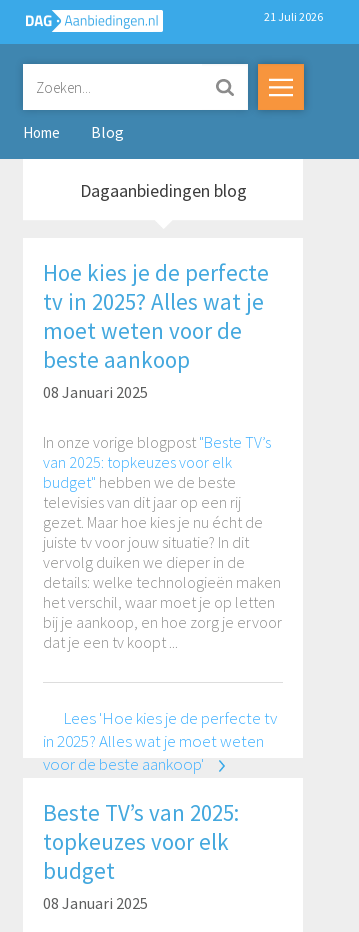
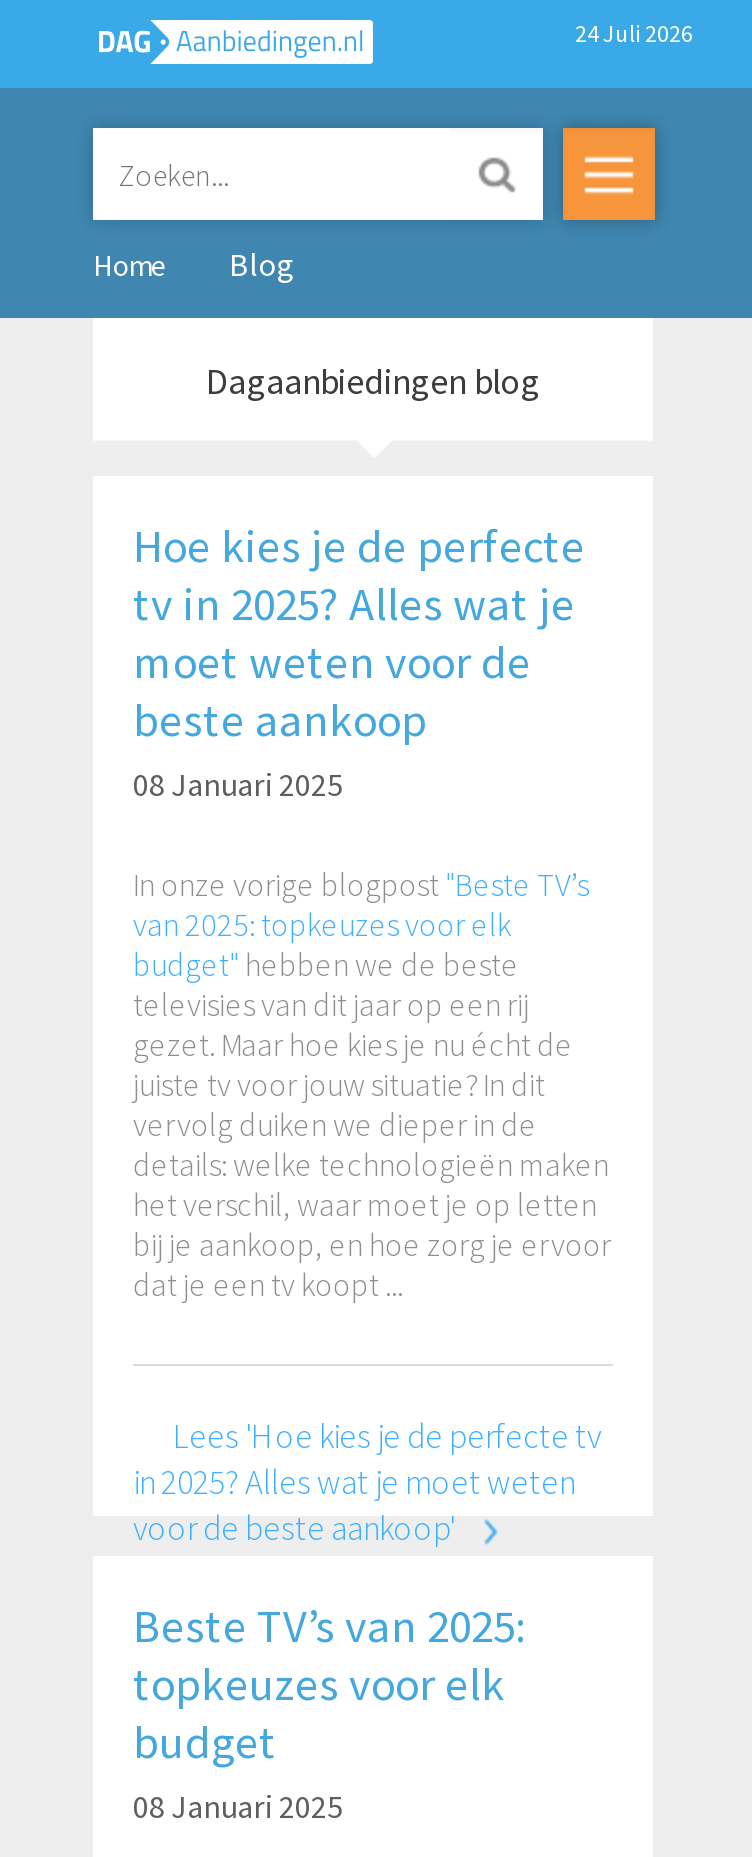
[264,9,323,24] 21 Juli 2026 -> [575,18,693,48] 24 Juli 2026

